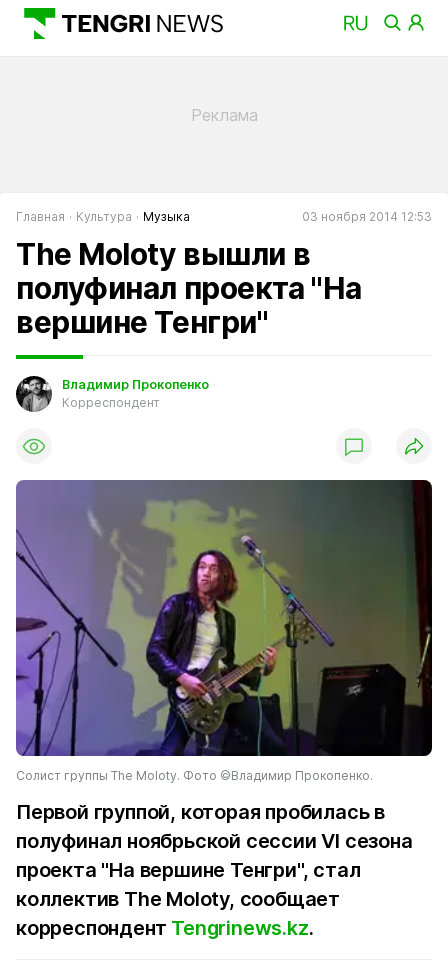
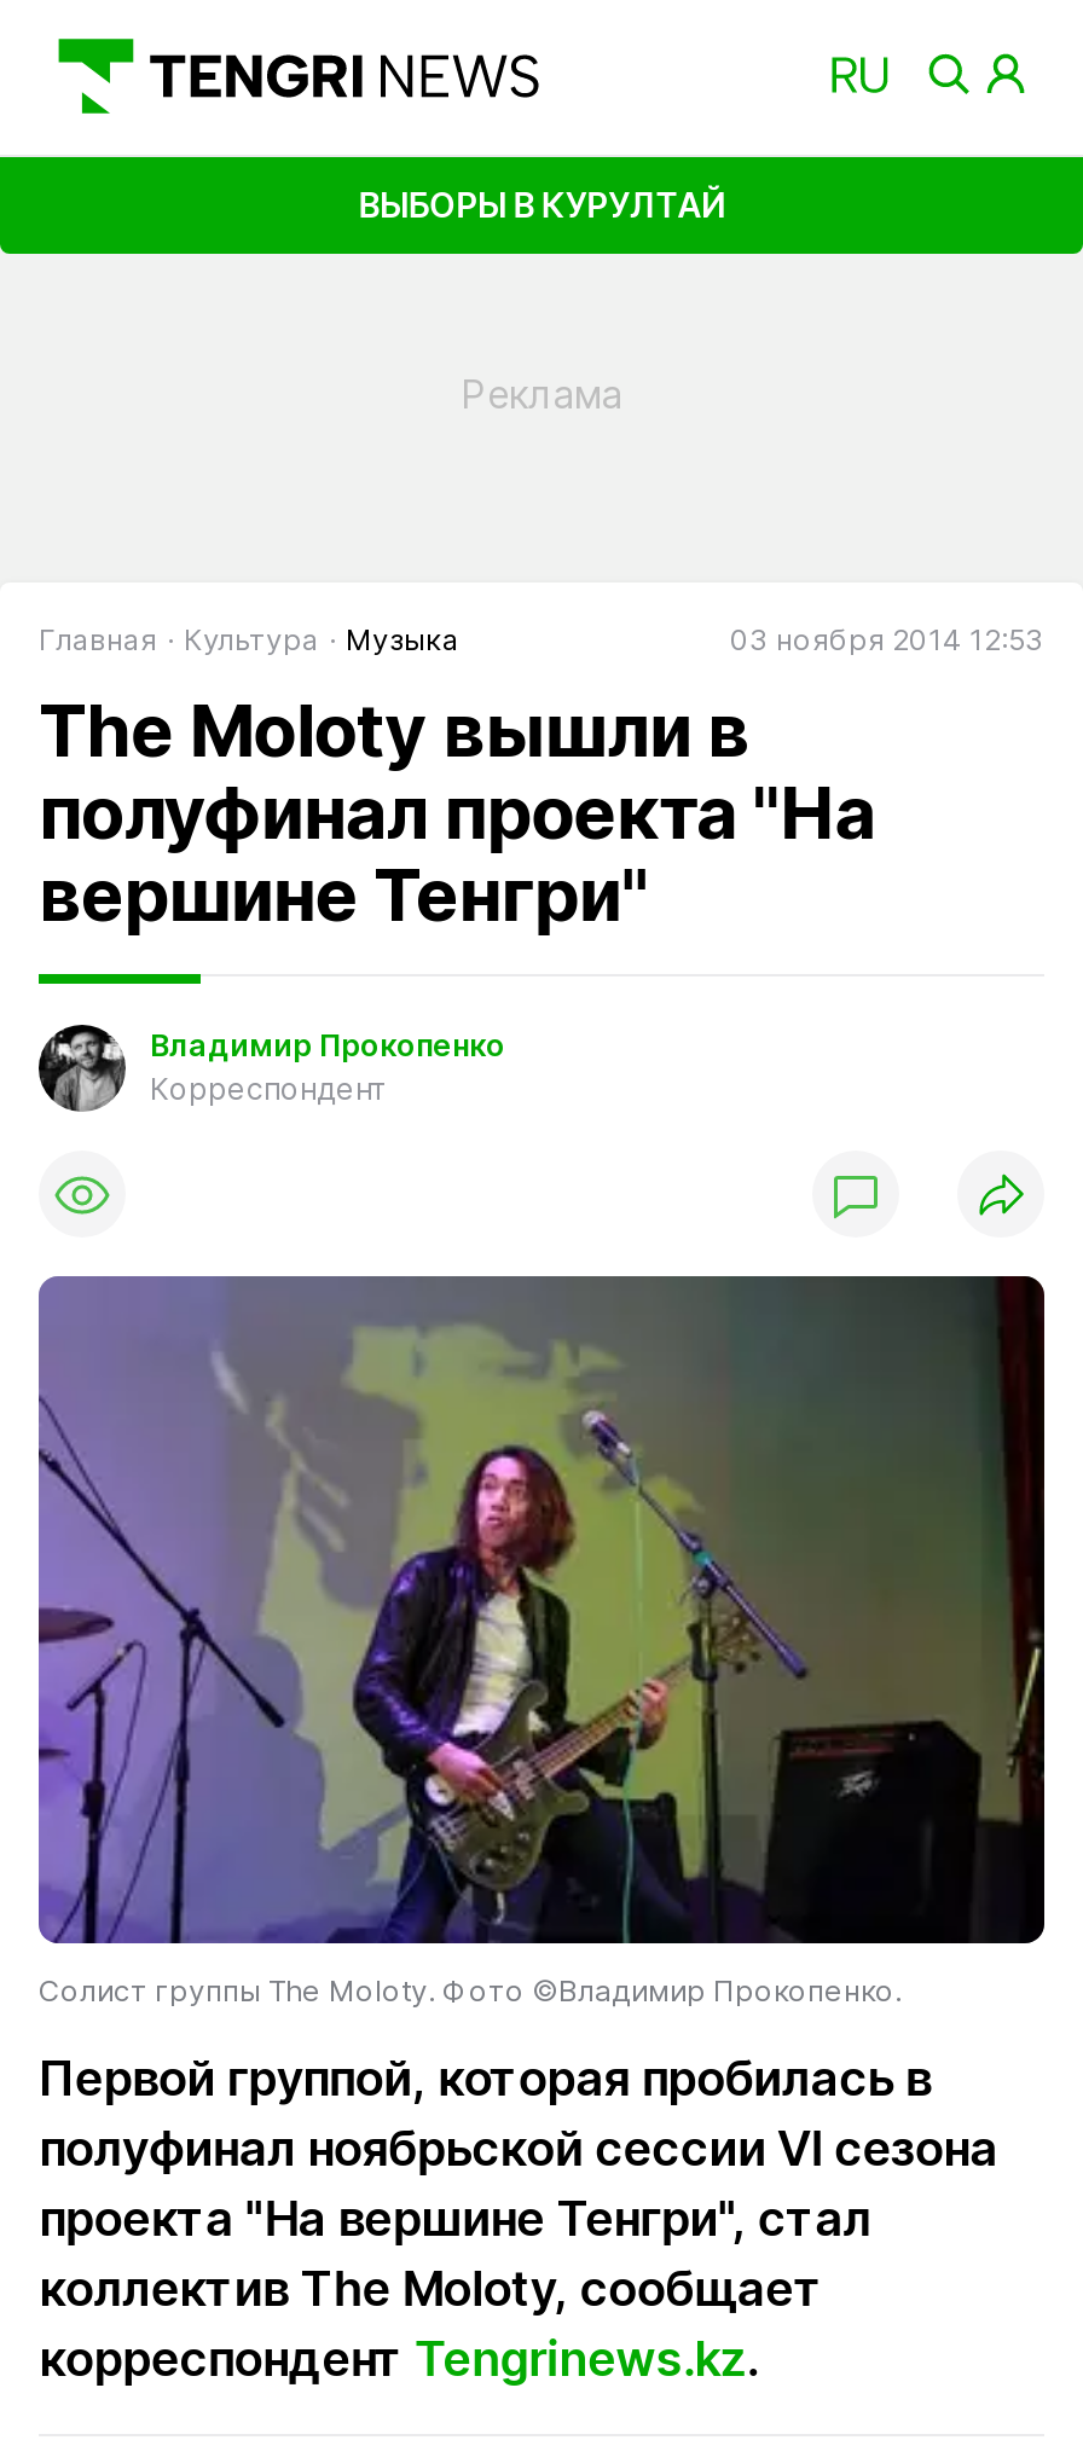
none -> [358,183,725,224] ВЫБОРЫ В КУРУЛТАЙ

